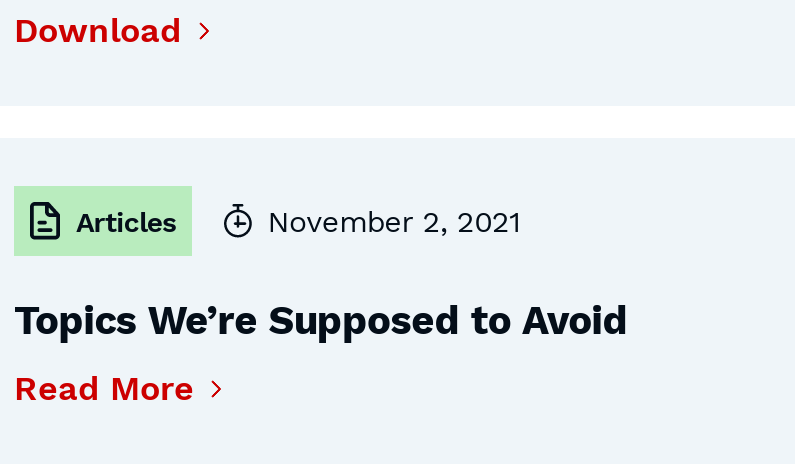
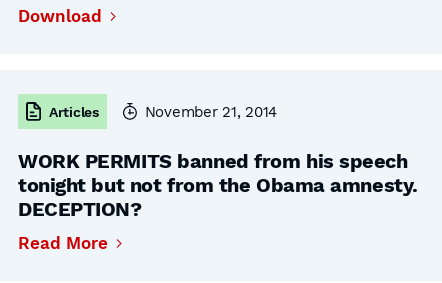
[268,203,521,239] November 2, 2021 -> [145,102,277,120] November 21, 2014
[14,296,628,344] Topics We’re Supposed to Avoid -> [18,149,418,221] WORK PERMITS banned from his speech | tonight but not from the Obama amnesty. | DECEPTION?

